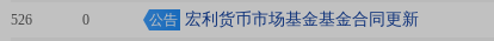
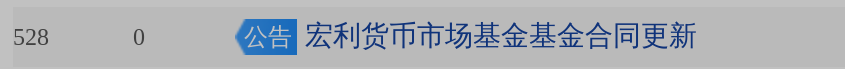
[11,12,32,28] 526 -> [13,23,49,51] 528

